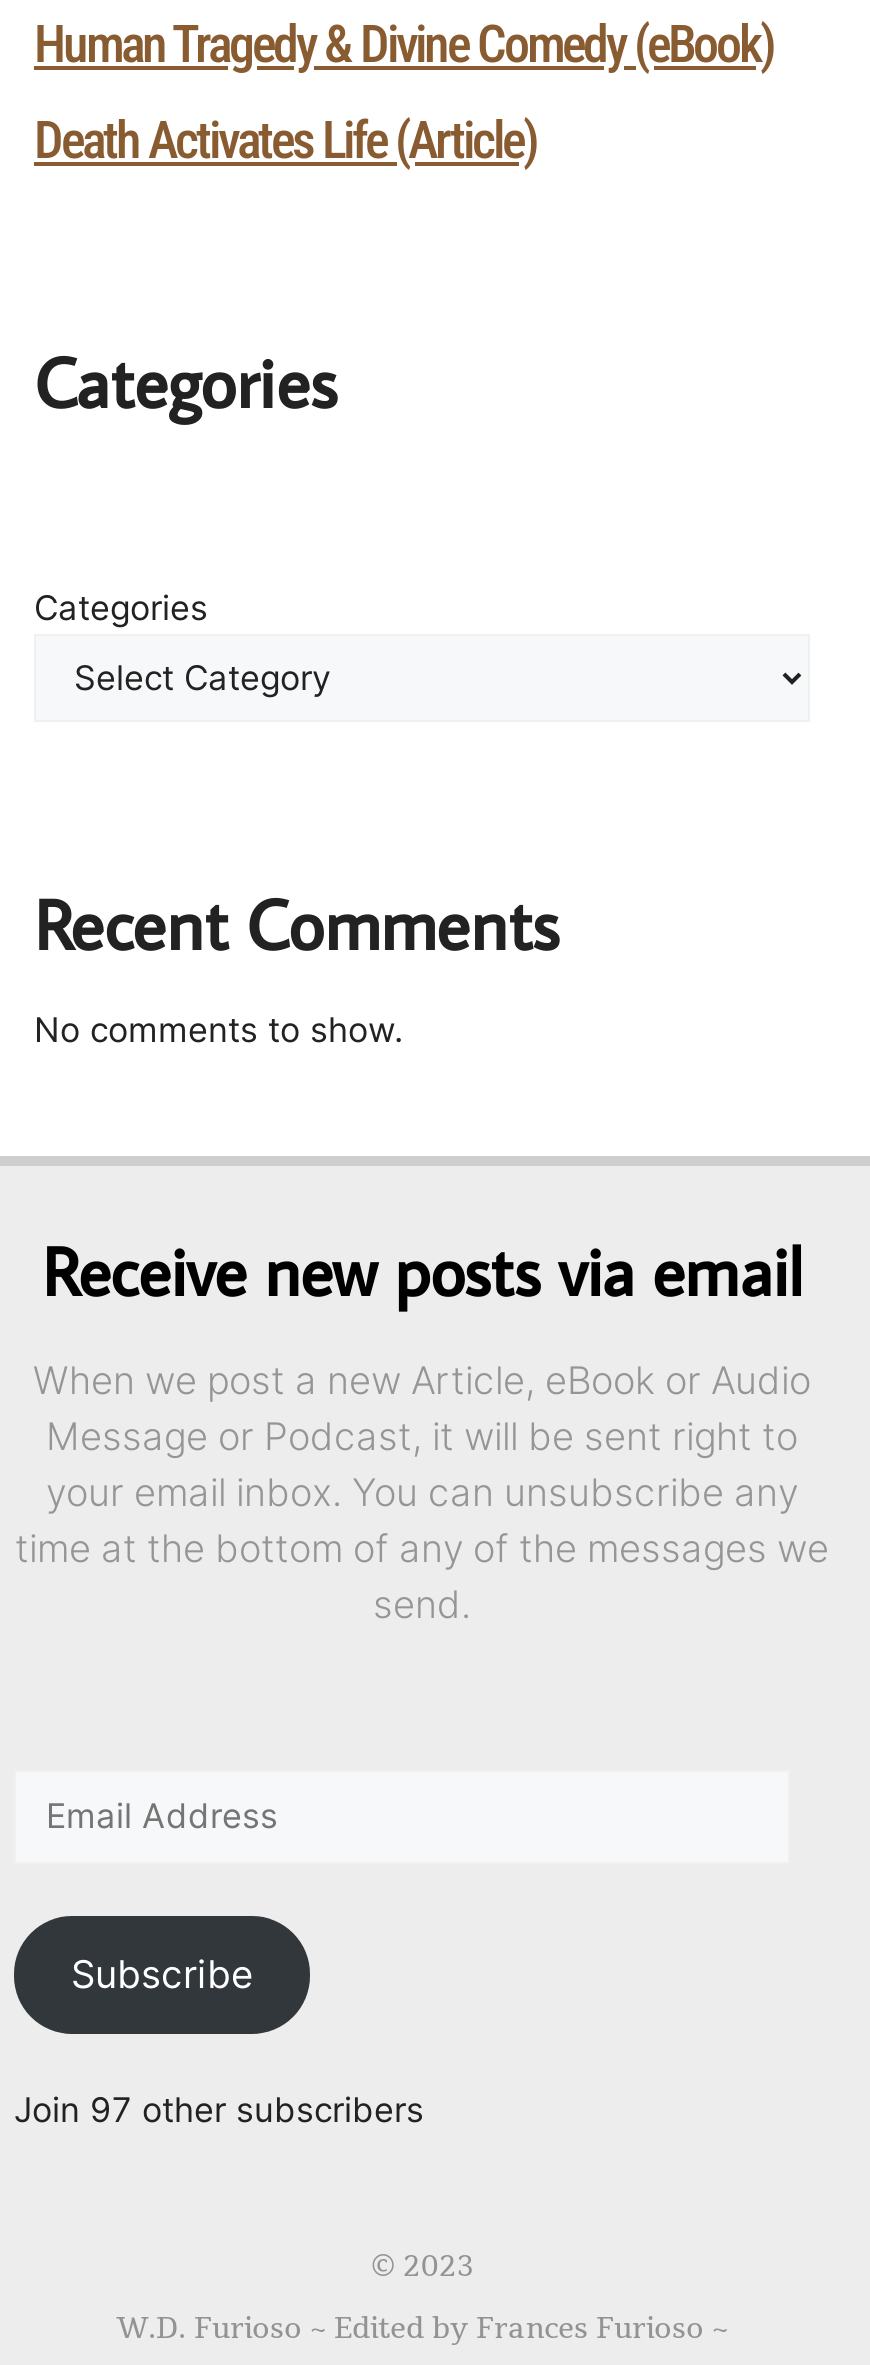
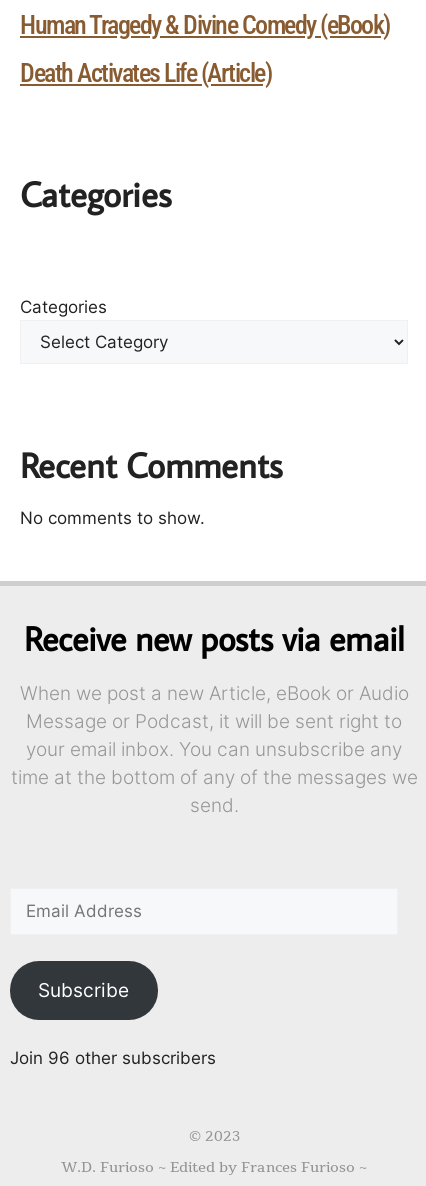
[14,2089,424,2129] Join 97 other subscribers -> [10,1047,216,1067] Join 96 other subscribers

